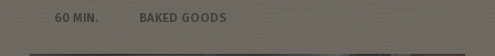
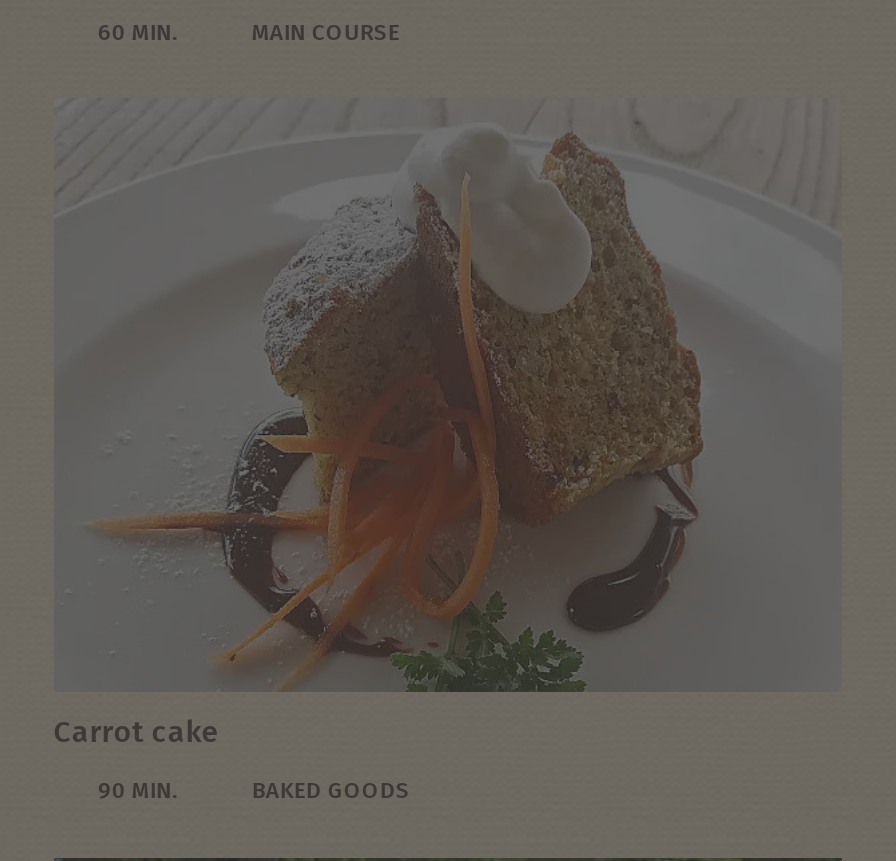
none -> [54,100,840,804] [image] | Carrot cake | 90 MIN.
none -> [252,18,400,46] MAIN COURSE

